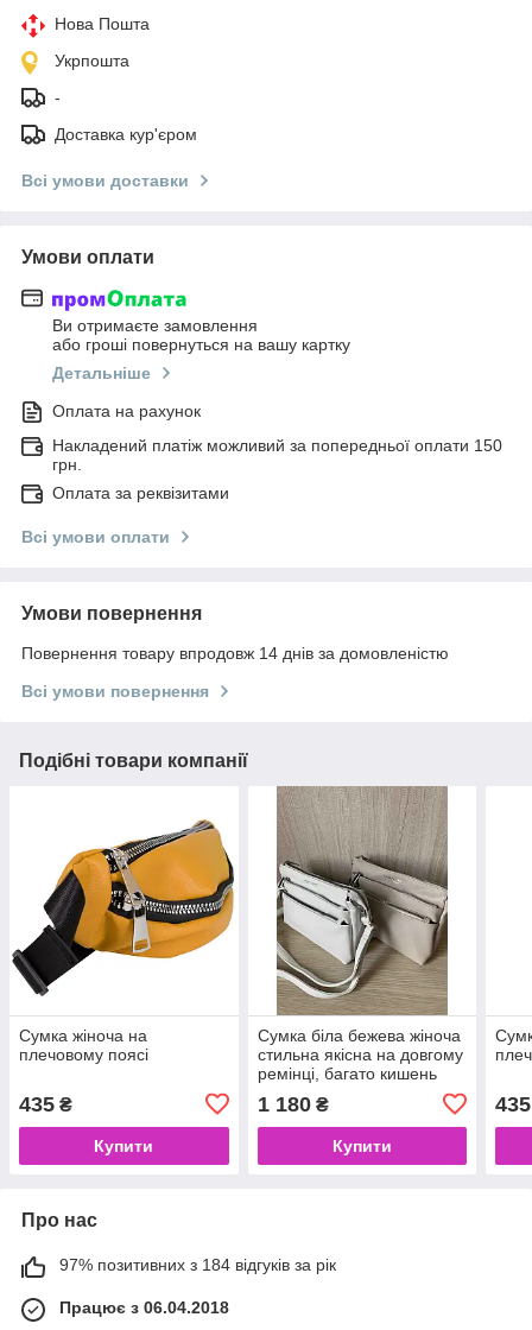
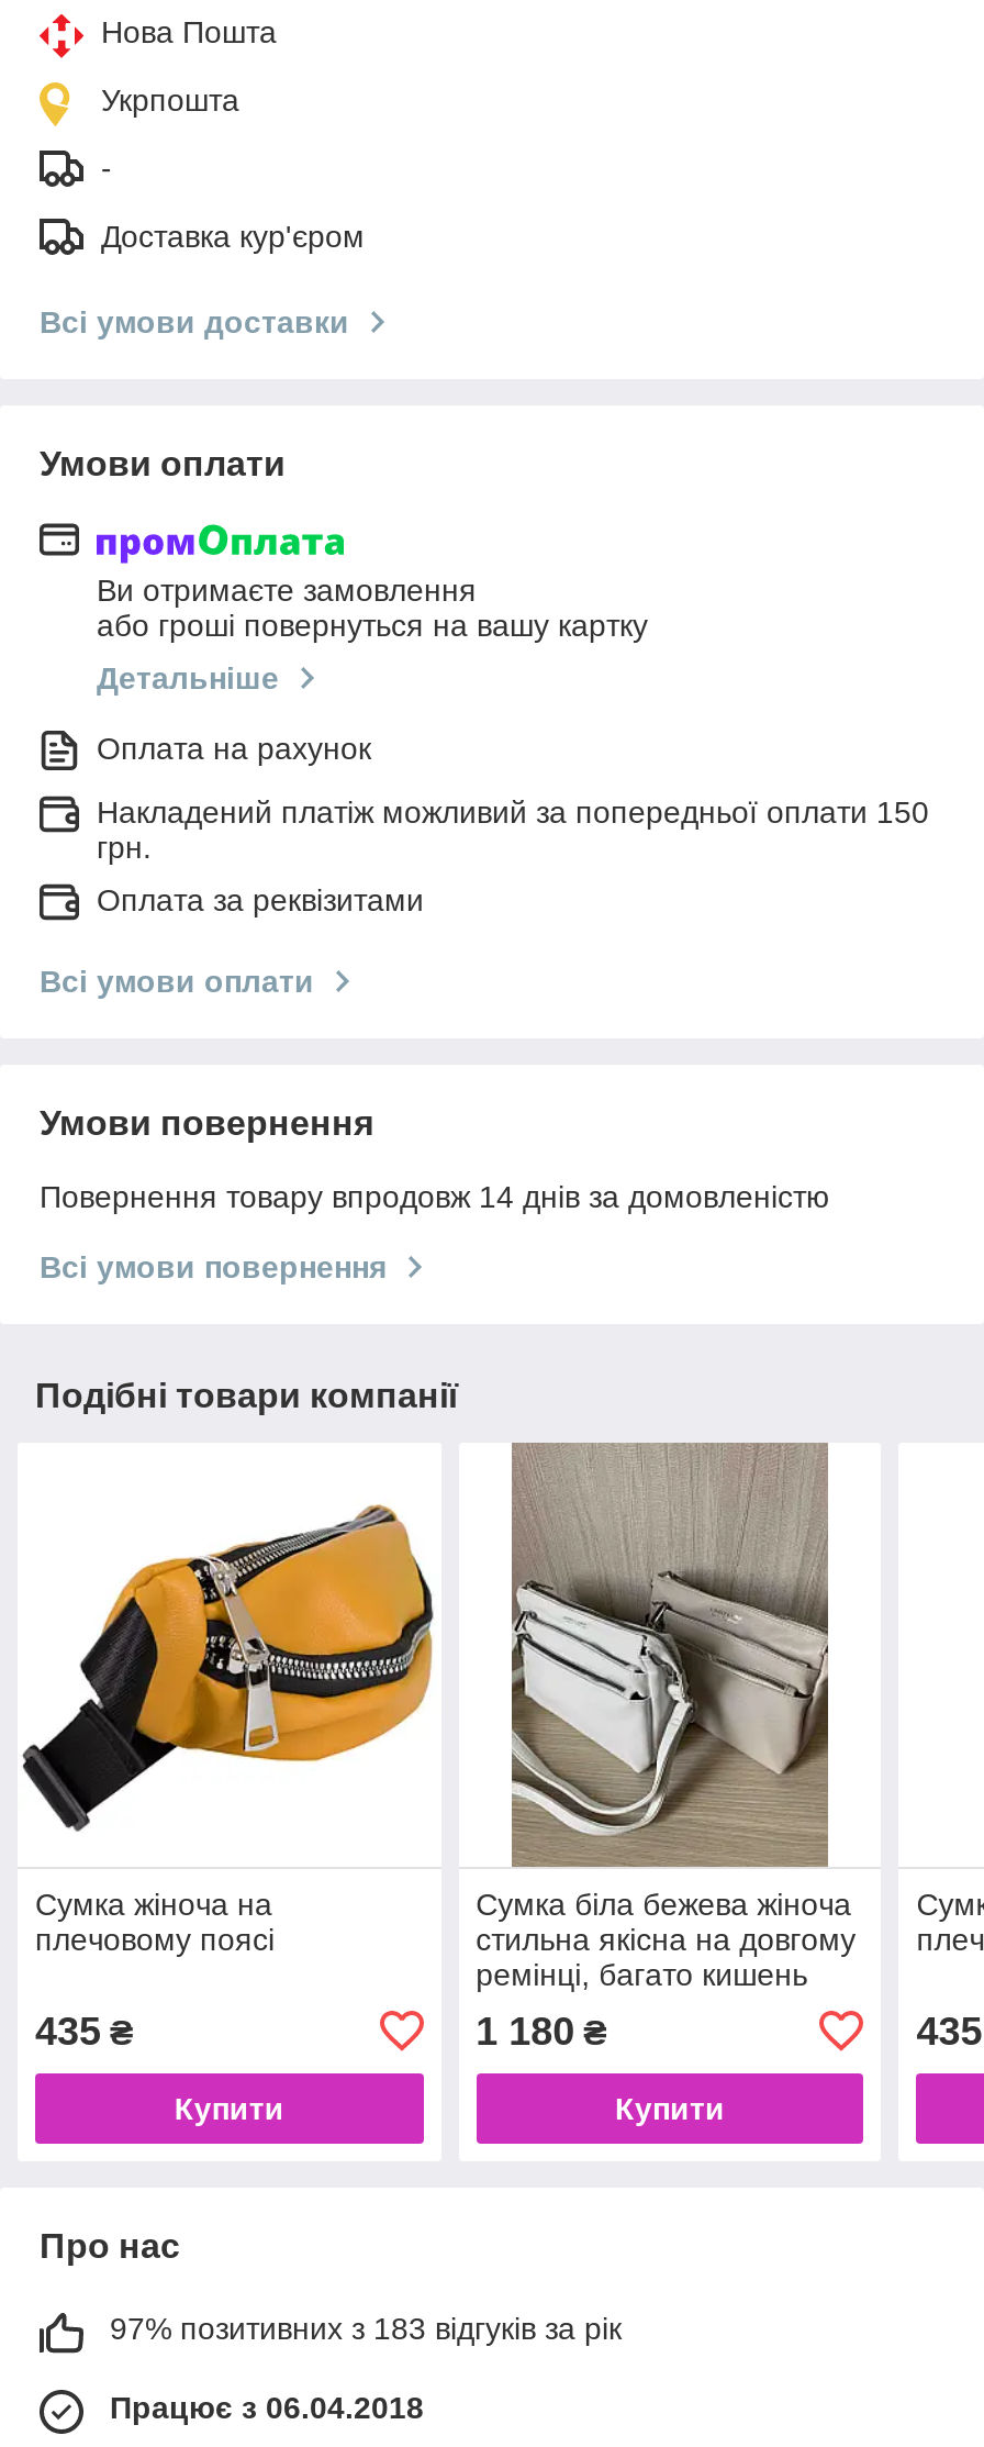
[59,1255,336,1274] 97% позитивних з 184 відгуків за рік -> [110,2310,622,2345] 97% позитивних з 183 відгуків за рік

